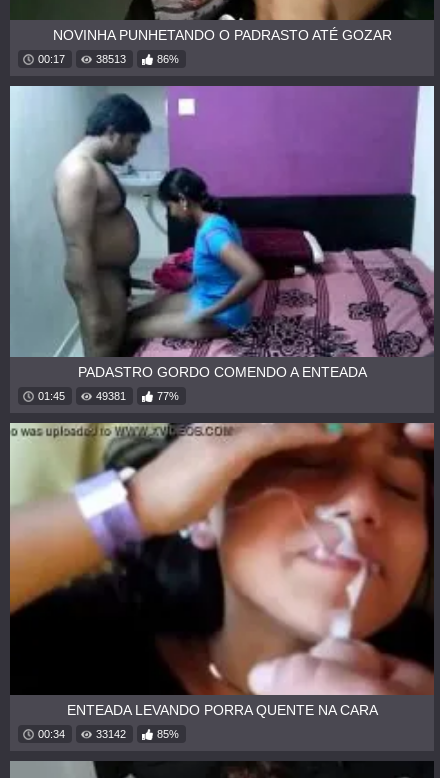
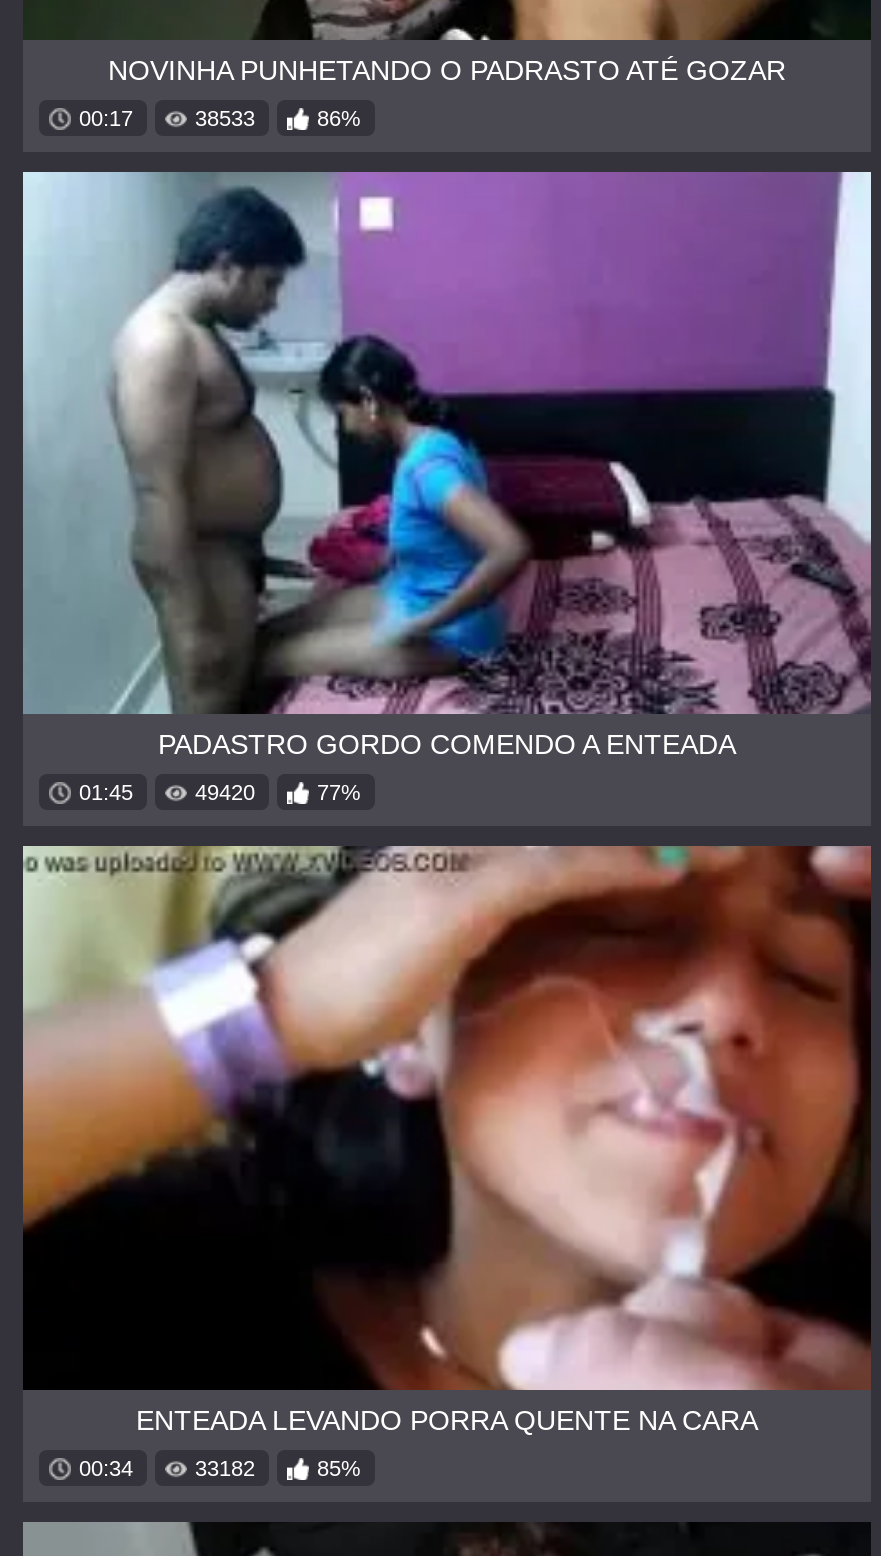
[96,53,126,65] 38513 -> [195,106,255,130] 38533
[96,390,126,402] 49381 -> [195,781,255,805] 49420
[96,728,126,740] 33142 -> [195,1456,255,1480] 33182

